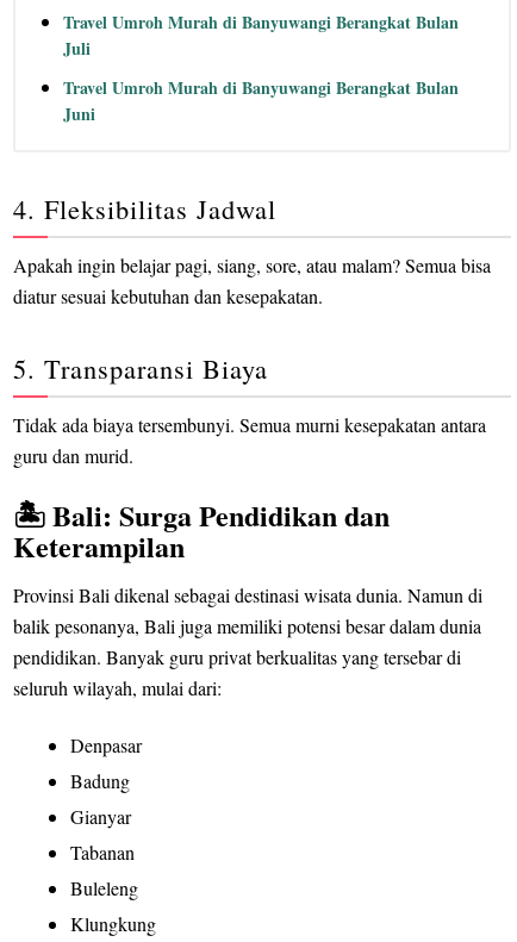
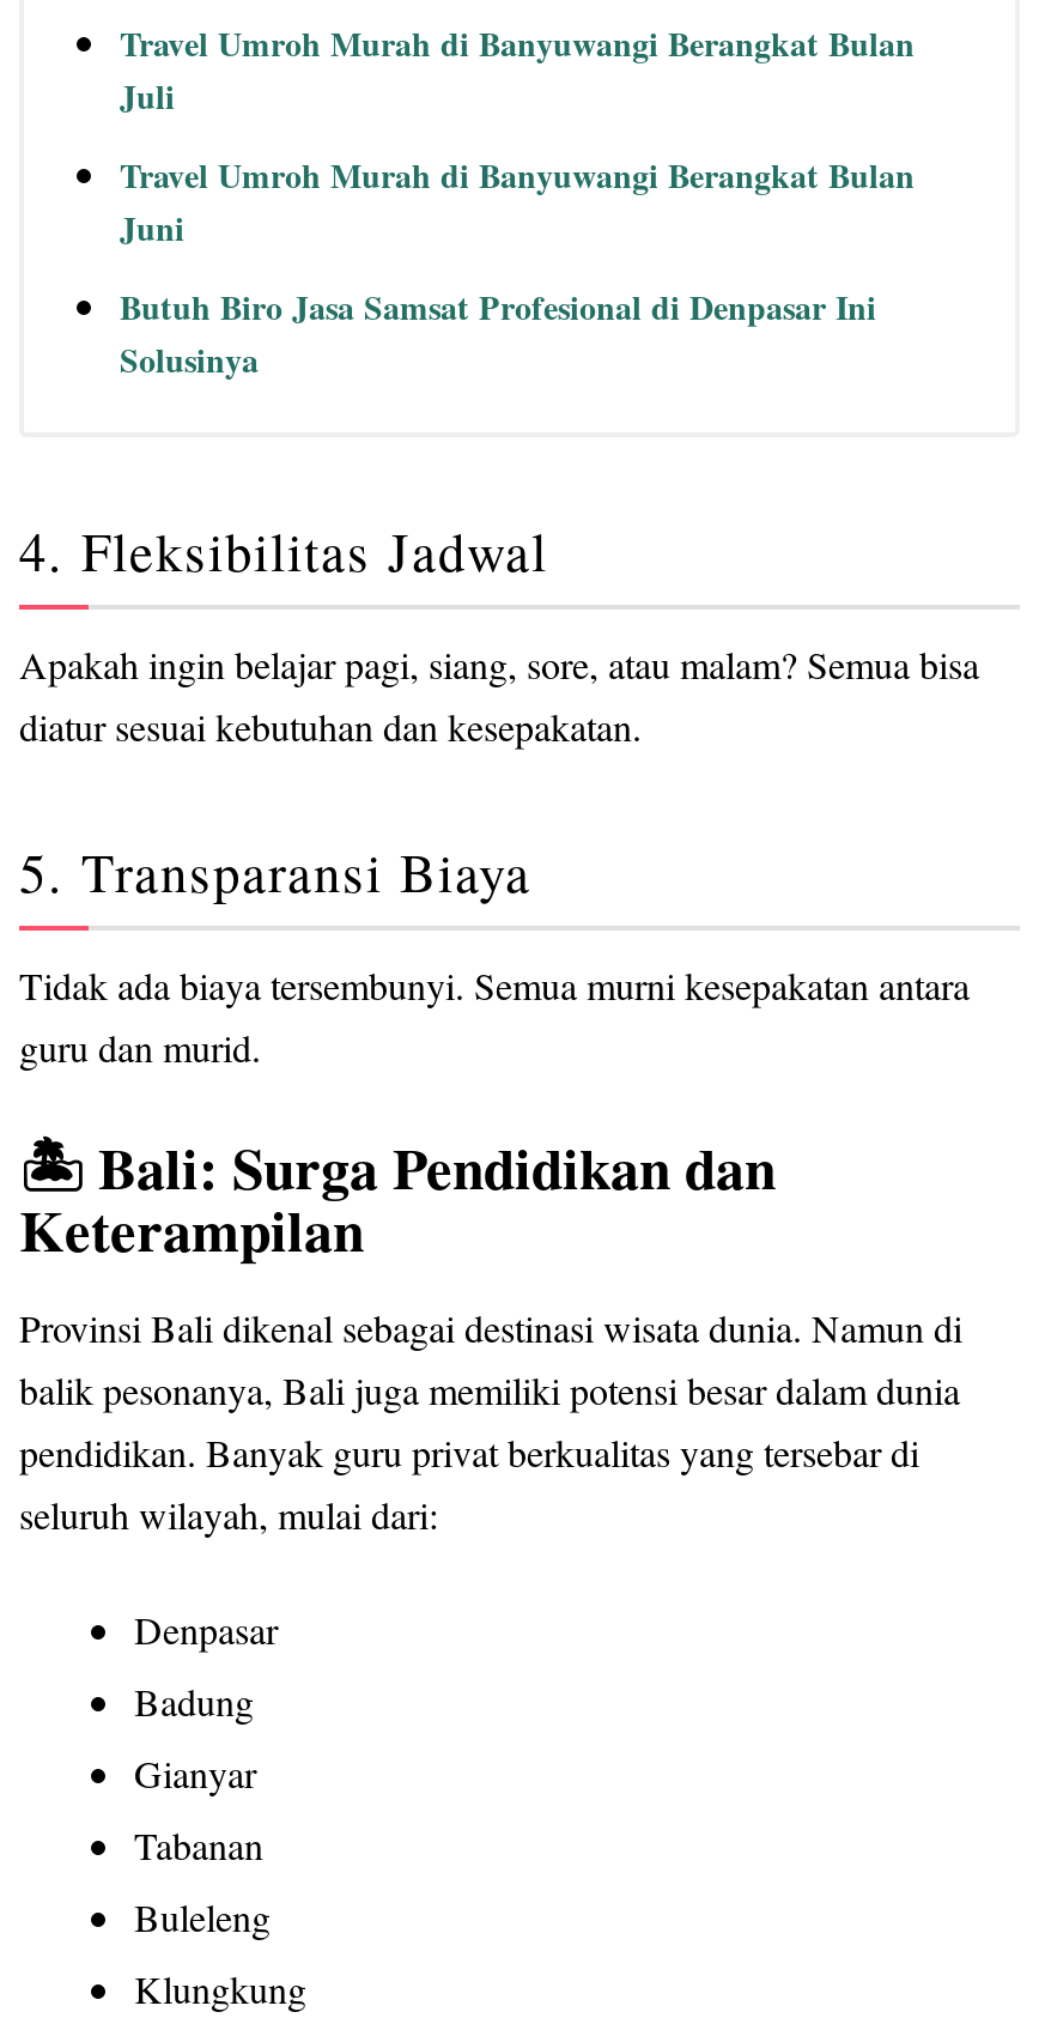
none -> [120,281,876,384] Butuh Biro Jasa Samsat Profesional di Denpasar Ini | Solusinya

